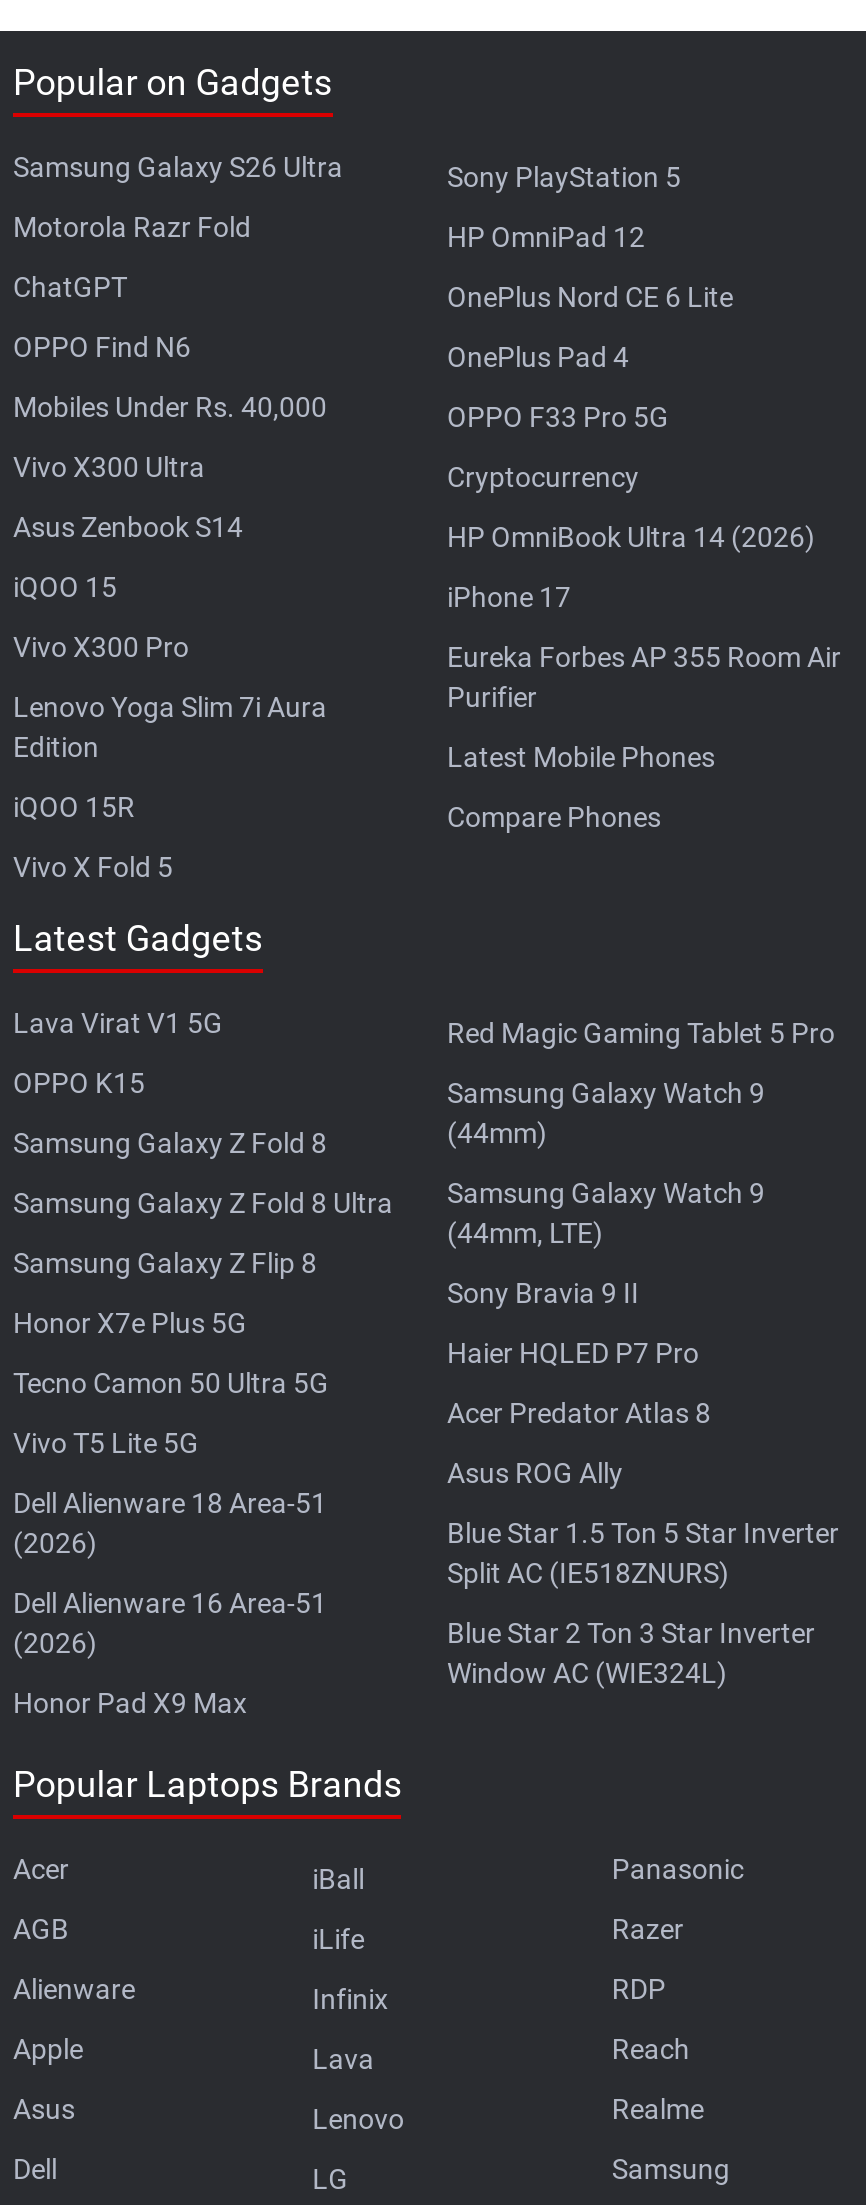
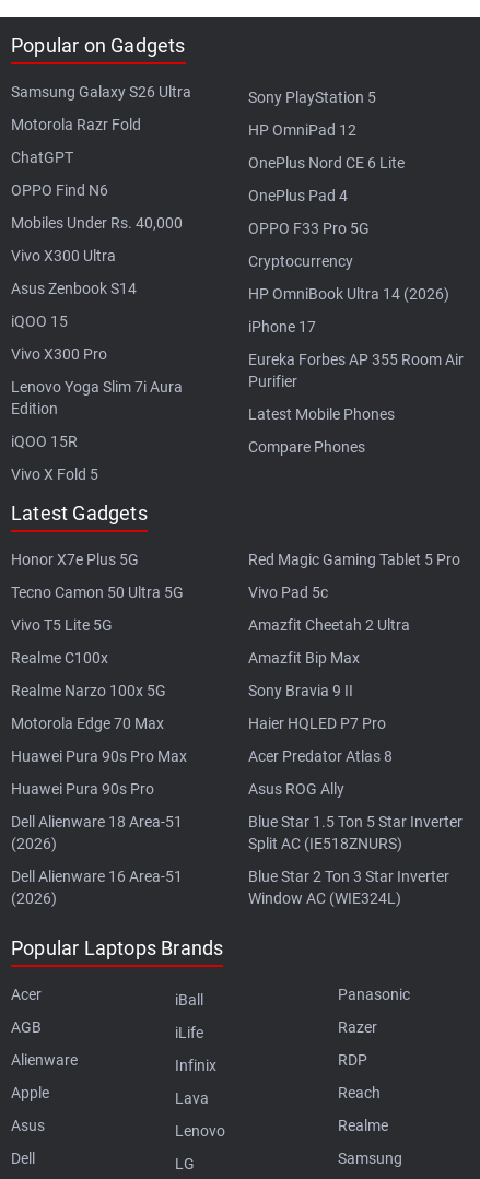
[13,1006,393,1278] Lava Virat V1 5G | OPPO K15 | Samsung Galaxy Z Fold 8 | Samsung Galaxy Z Fold 8 Ultra | Samsung Galaxy Z Flip 8 -> none
[447,1076,765,1248] Samsung Galaxy Watch 9 | (44mm) | Samsung Galaxy Watch 9 | (44mm, LTE) -> [248,583,410,666] Vivo Pad 5c | Amazfit Cheetah 2 Ultra | Amazfit Bip Max
moved [13,1306,329,1458] -> [11,550,184,633]: Honor X7e Plus 5G | Tecno Camon 50 Ultra 5G | Vivo T5 Lite 5G
none -> [11,649,187,797] Realme C100x | Realme Narzo 100x 5G | Motorola Edge 70 Max | Huawei Pura 90s Pro Max | Huawei Pura 90s Pro
[13,1686,247,1718] Honor Pad X9 Max -> none

